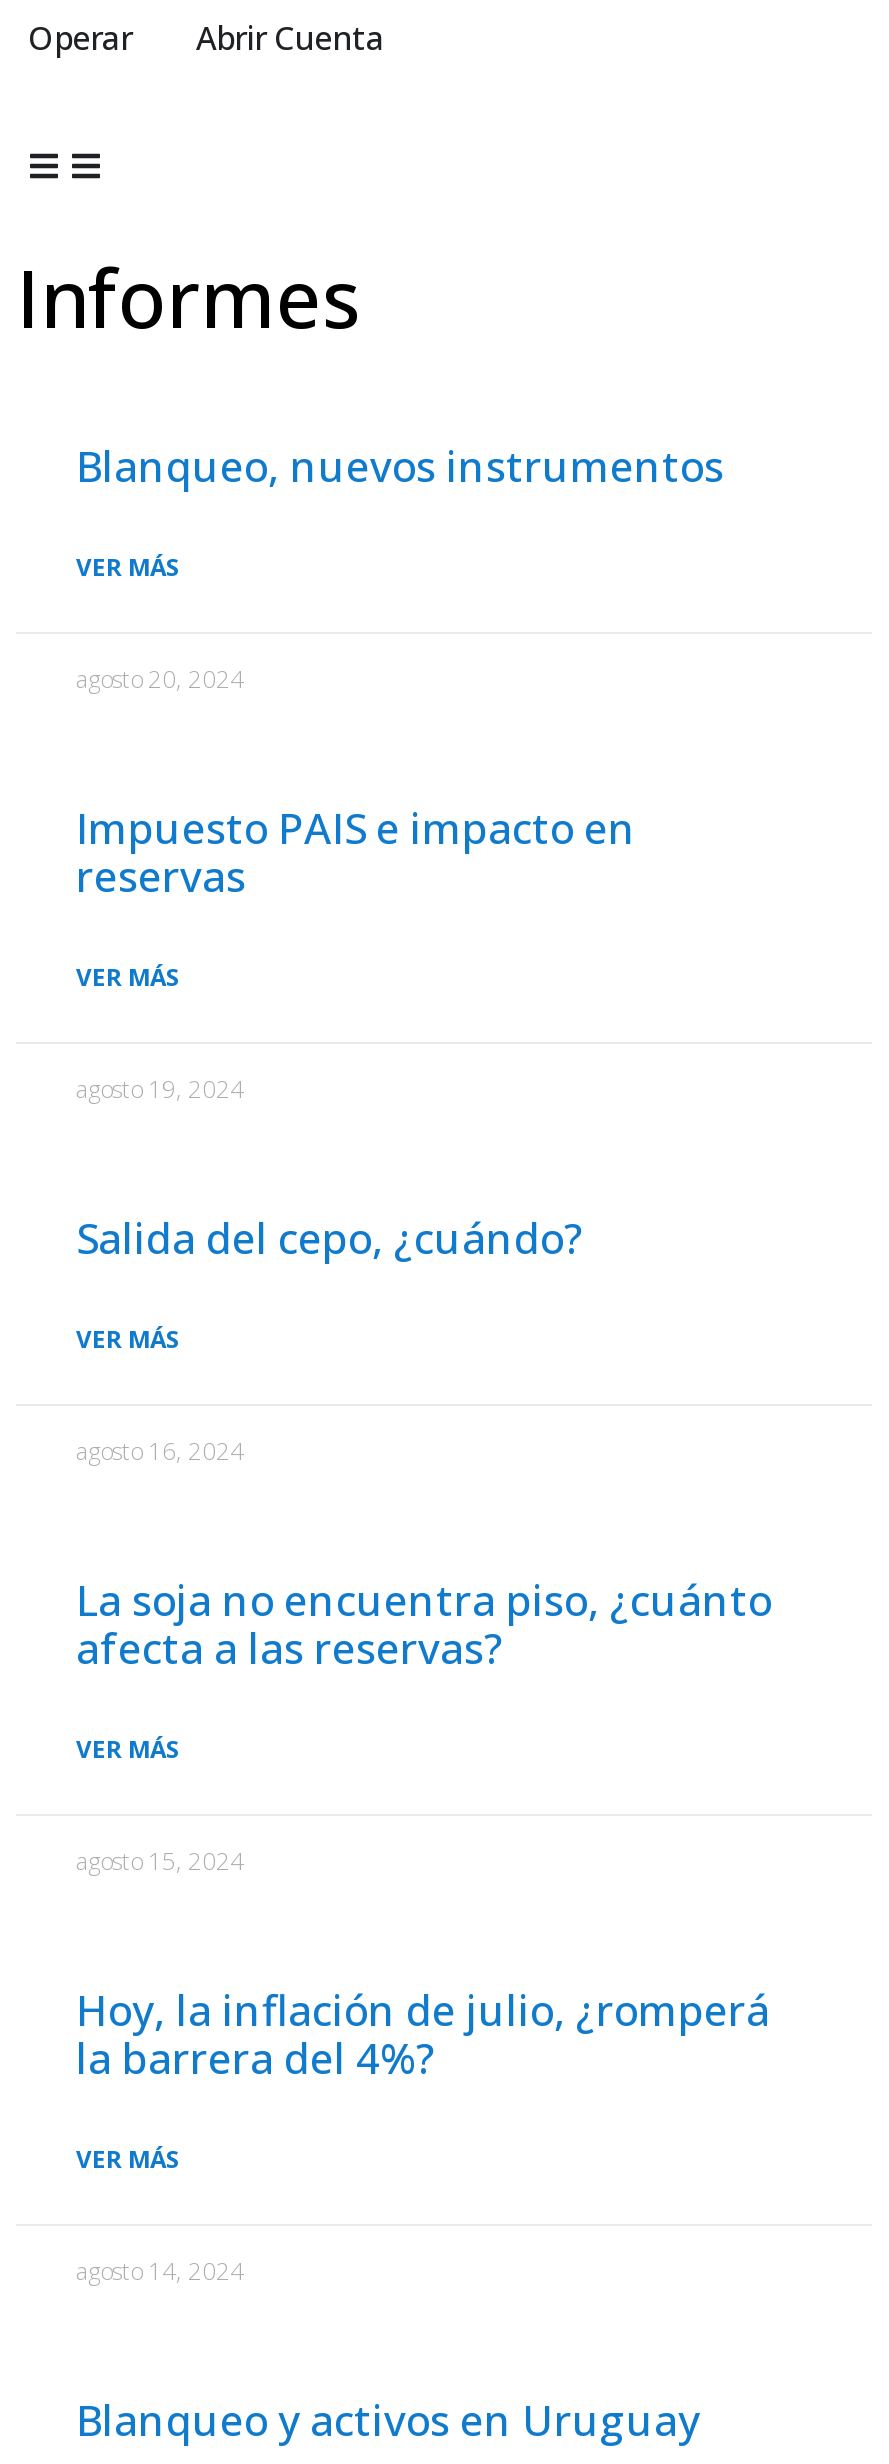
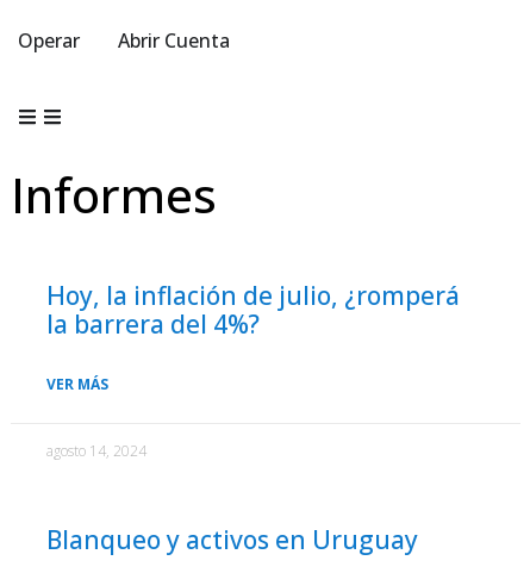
[76,438,772,1878] Blanqueo, nuevos instrumentos | VER MÁS | agosto 20, 2024 | Impuesto PAIS e impacto en | reservas | VER MÁS | agosto 19, 2024 | Salida del cepo, ¿cuándo? | VER MÁS | agosto 16, 2024 | La soja no encuentra piso, ¿cuánto | afecta a las reservas? | VER MÁS | agosto 15, 2024 -> none

